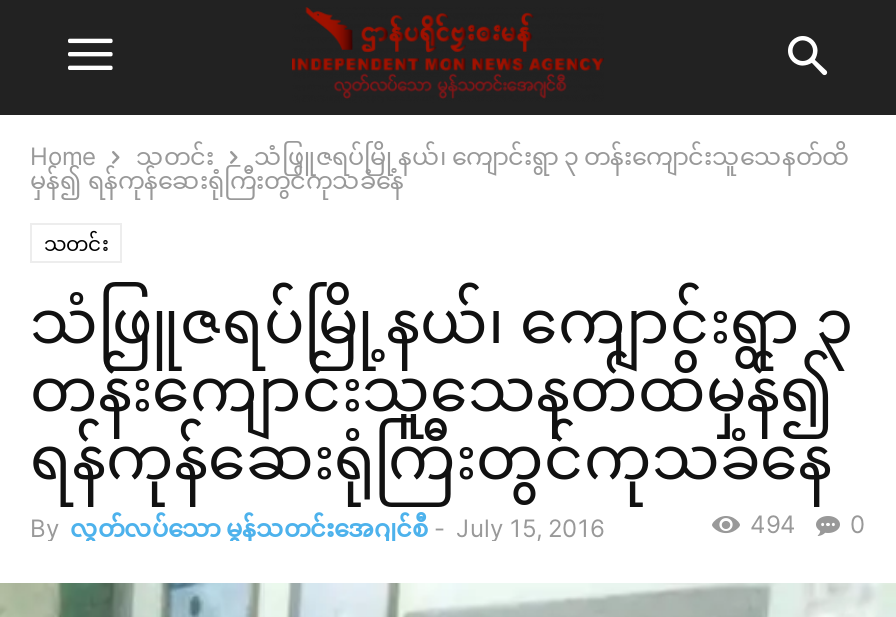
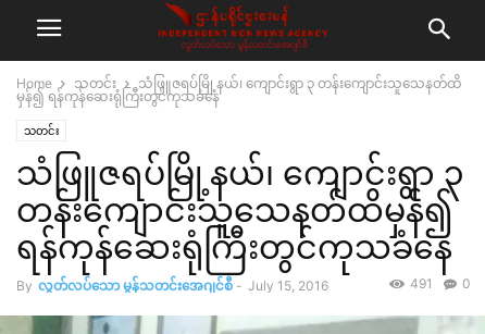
[750,509,866,539] 494 0 -> [410,275,471,292] 491 0

